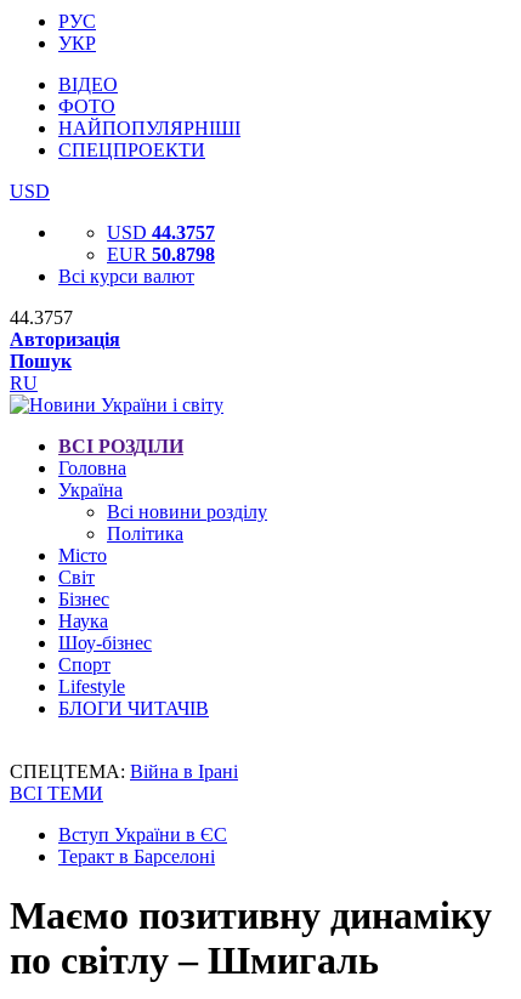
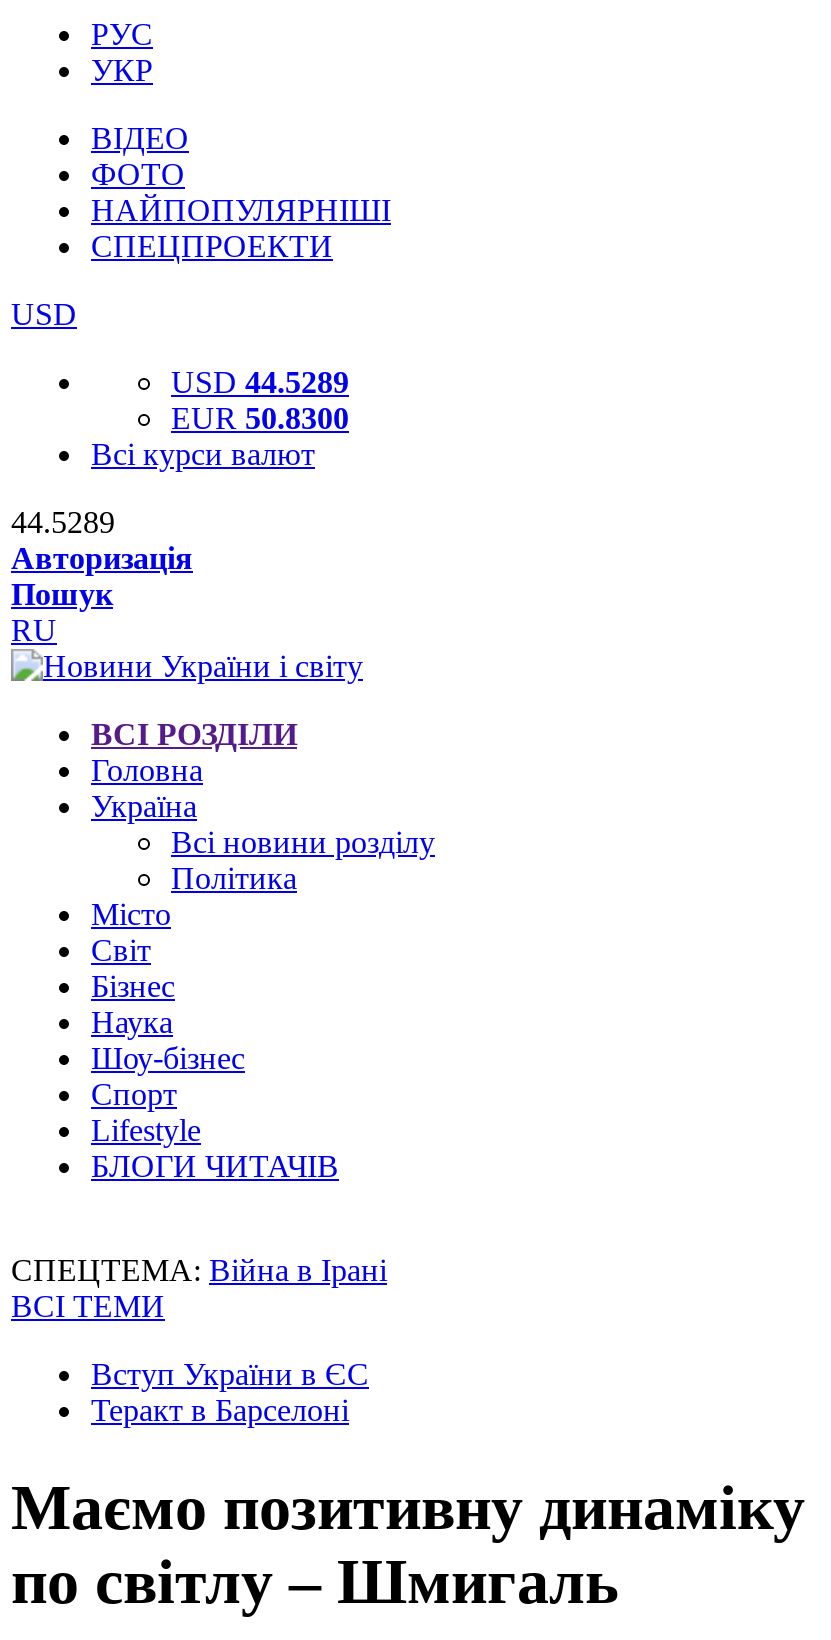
[107,222,215,243] USD 44.3757 -> [171,365,349,399] USD 44.5289
[107,244,215,265] EUR 50.8798 -> [171,401,349,435] EUR 50.8300
[10,307,73,328] 44.3757 -> [11,505,115,539] 44.5289

